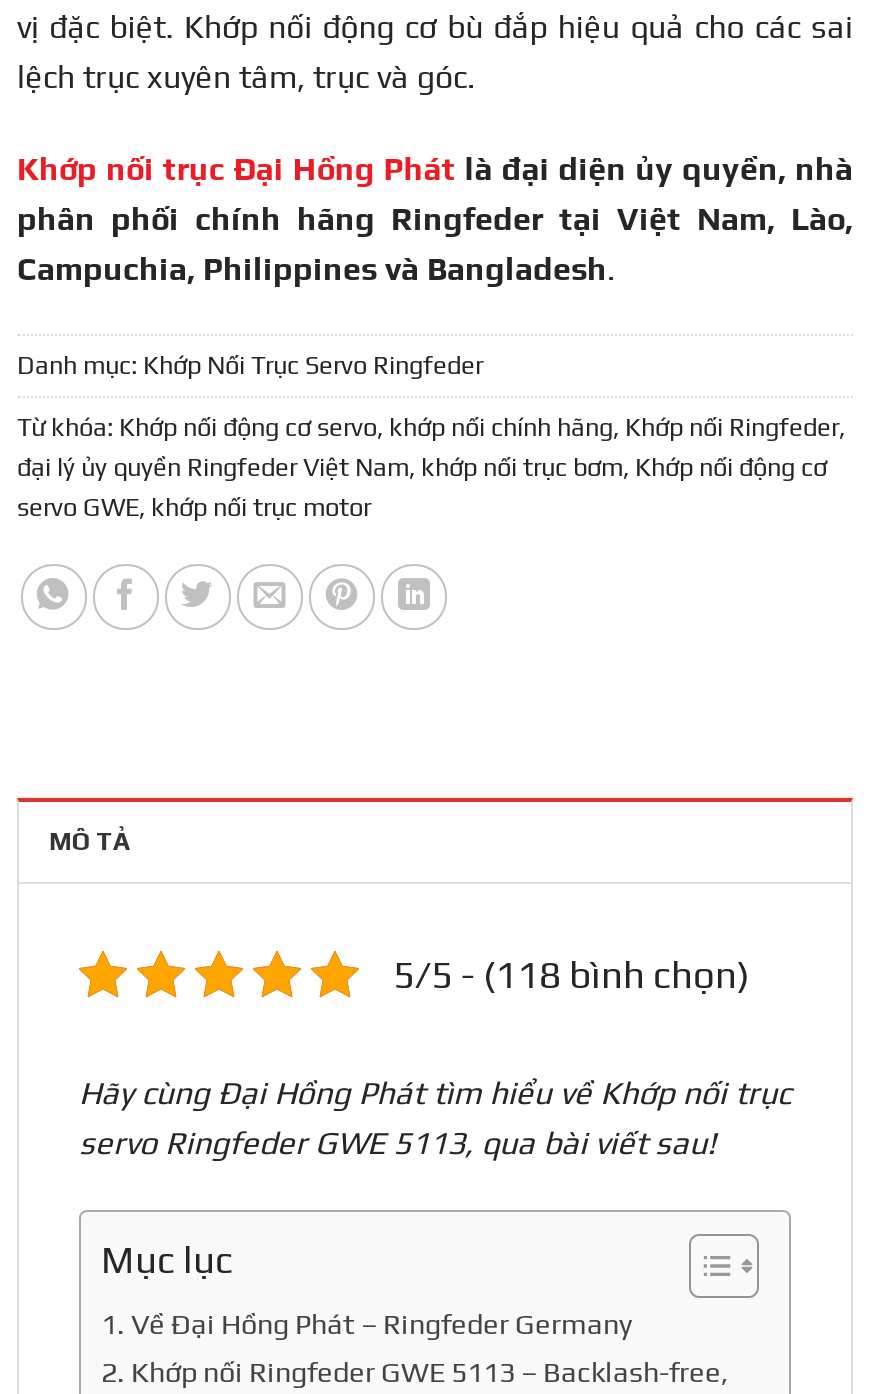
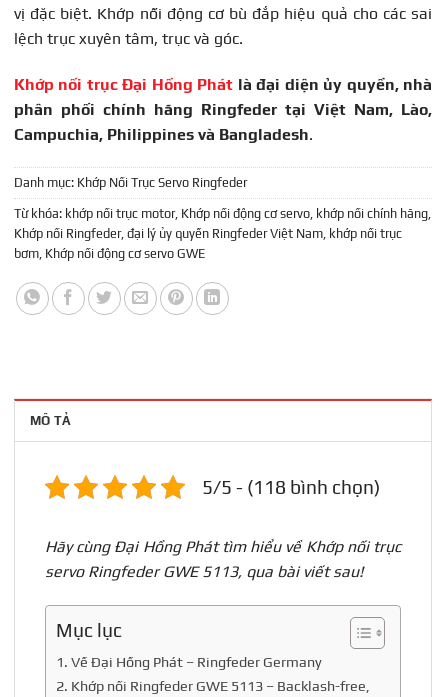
[17,413,845,523] Từ khóa: Khớp nối động cơ servo, khớp nối chính hãng, Khớp nối Ringfeder, | đại lý ủy quyền Ringfeder Việt Nam, khớp nối trục bơm, Khớp nối động cơ | servo GWE, khớp nối trục motor -> [14,206,431,261] Từ khóa: khớp nối trục motor, Khớp nối động cơ servo, khớp nối chính hãng, | Khớp nối Ringfeder, đại lý ủy quyền Ringfeder Việt Nam, khớp nối trục | bơm, Khớp nối động cơ servo GWE

